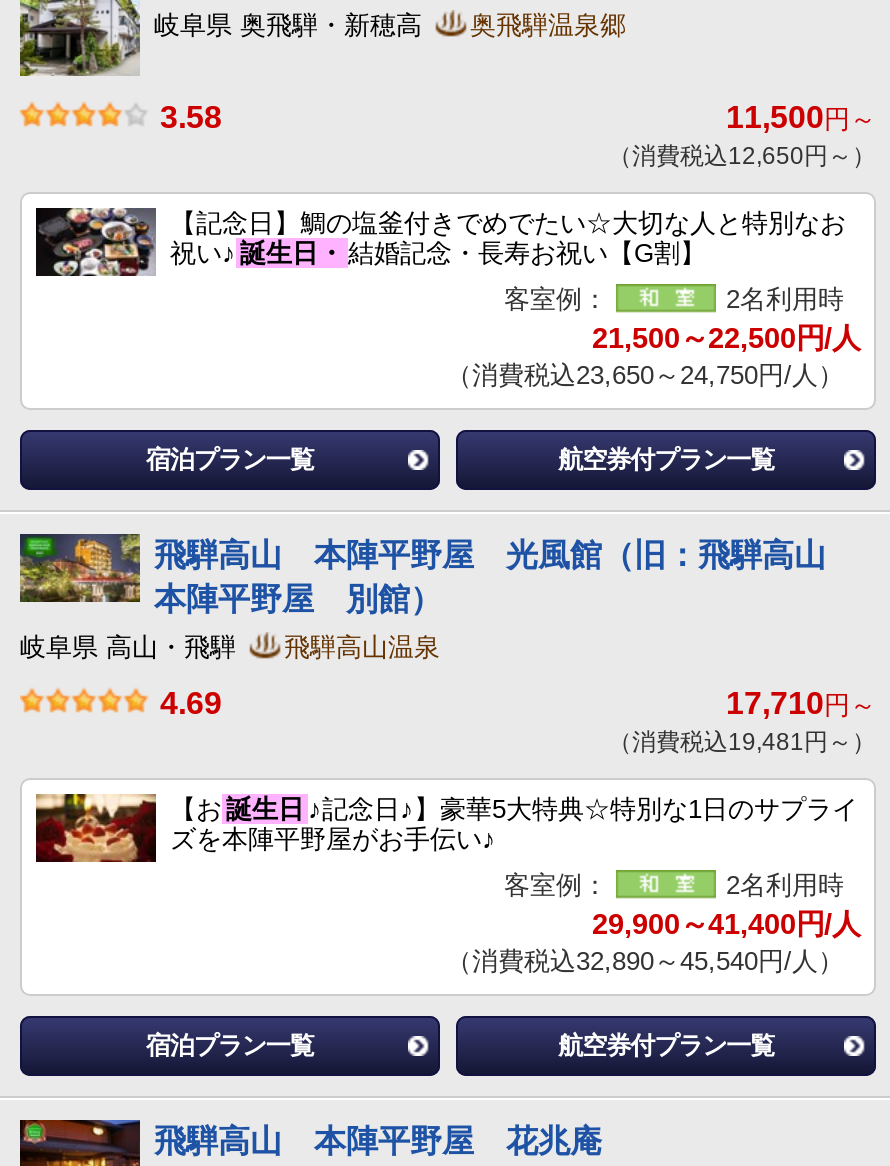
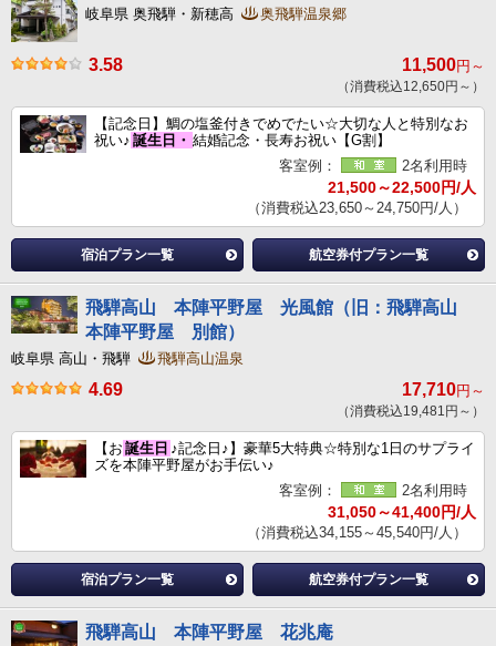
[592,908,860,940] 29,900～41,400円/人 -> [328,503,476,521] 31,050～41,400円/人
[446,946,844,976] （消費税込32,890～45,540円/人） -> [247,524,467,541] （消費税込34,155～45,540円/人）

